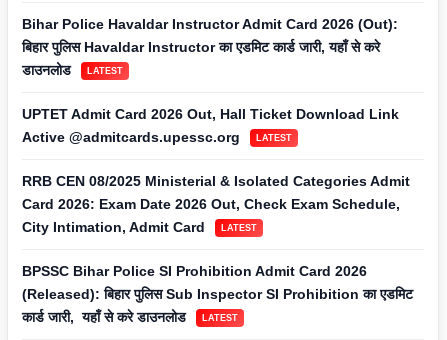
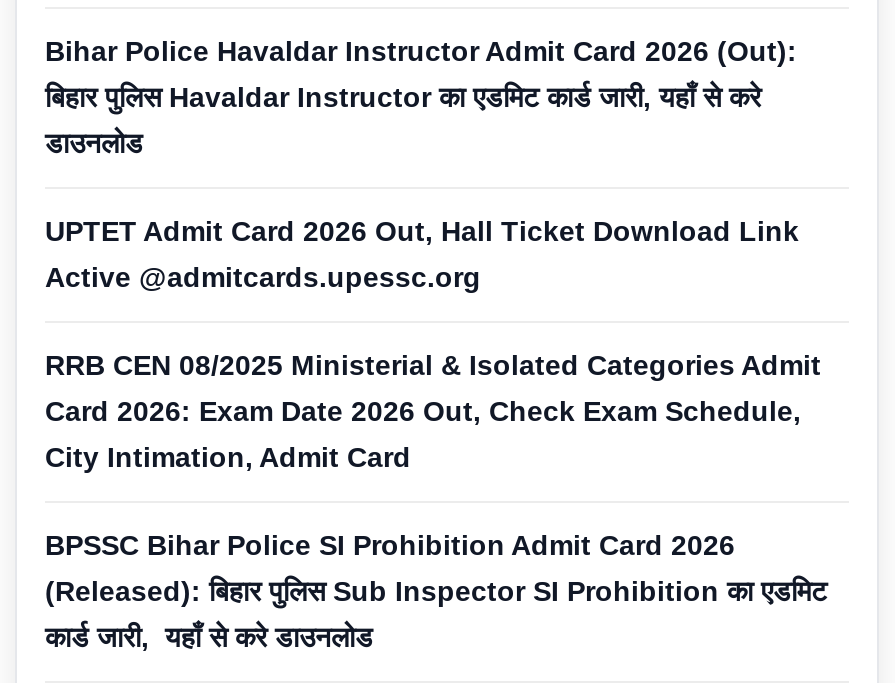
[87,66,123,76] LATEST -> none
[256,133,292,143] LATEST -> none
[221,223,257,233] LATEST -> none
[202,313,238,323] LATEST -> none

